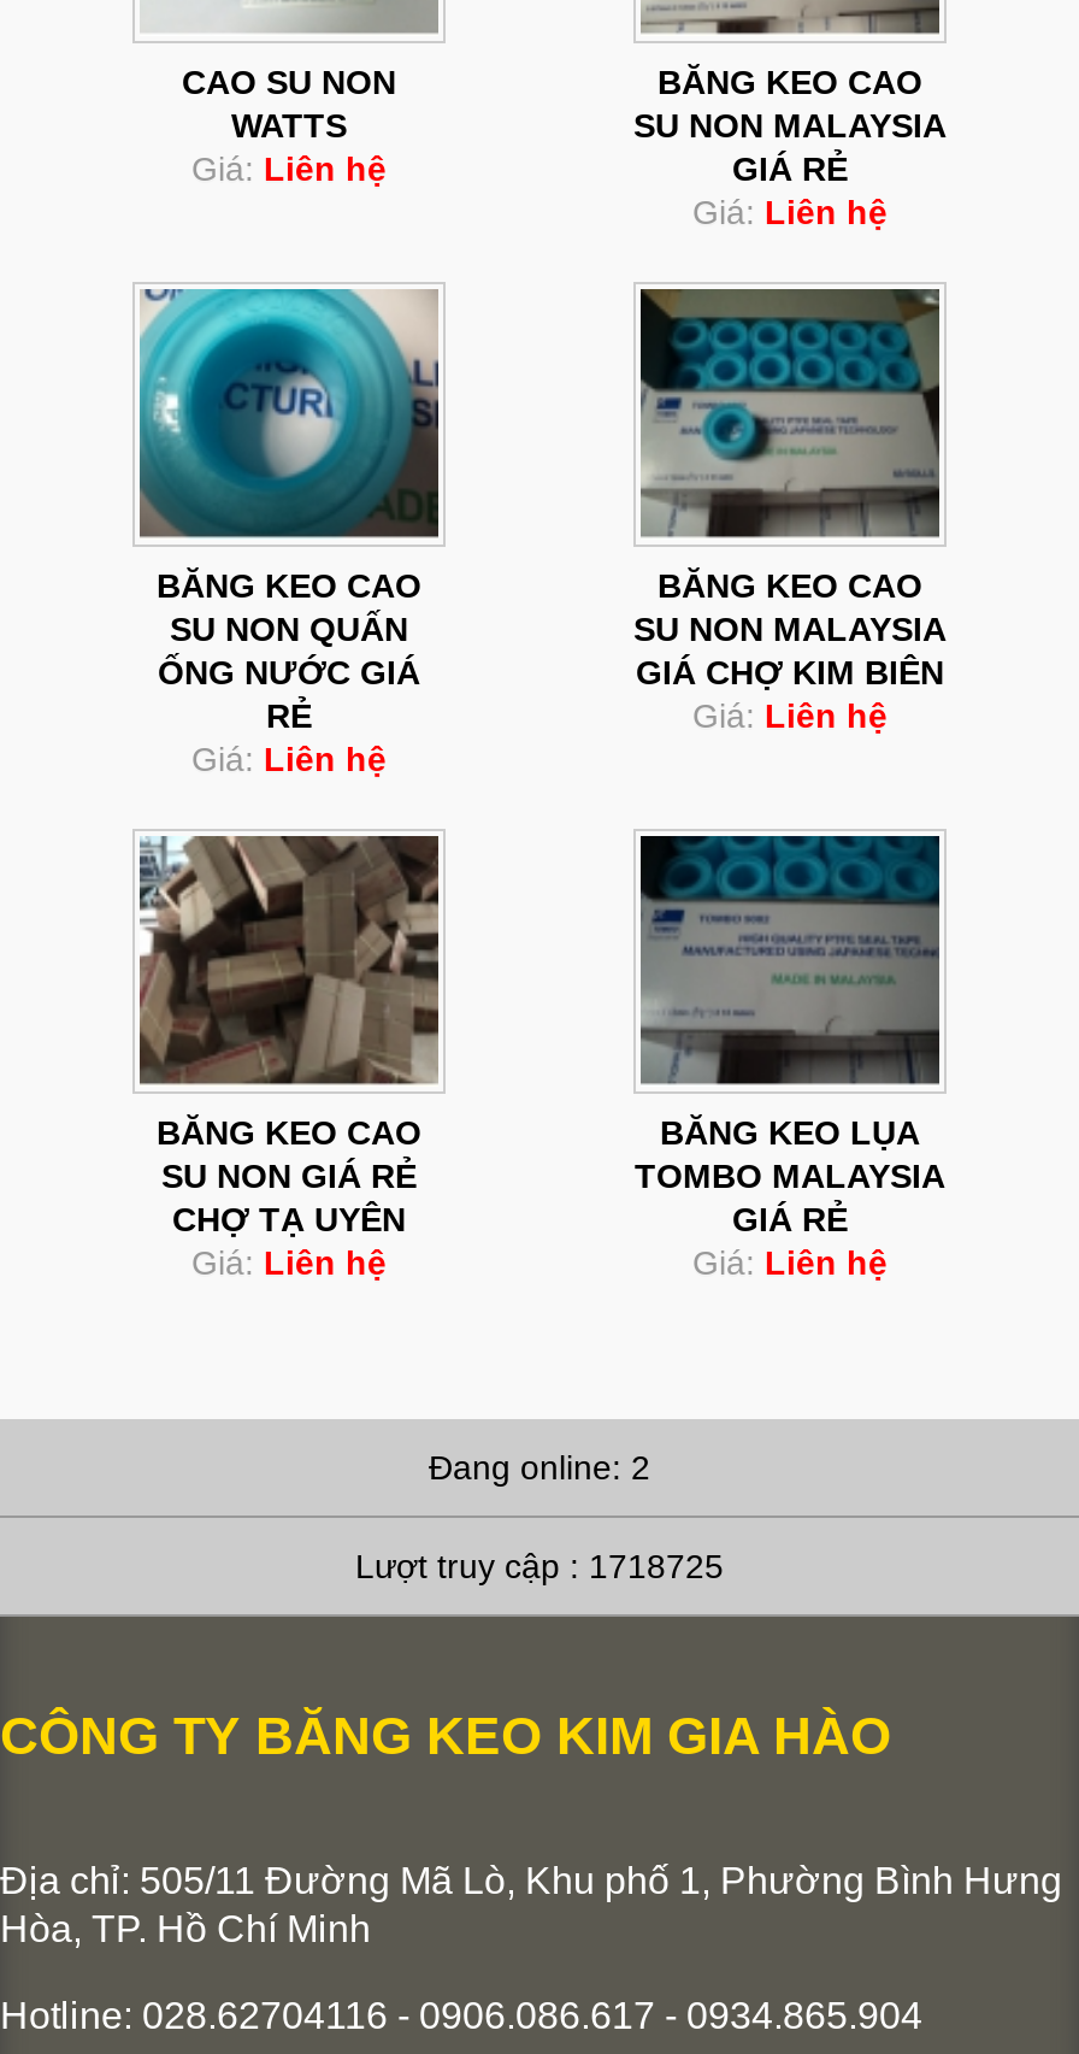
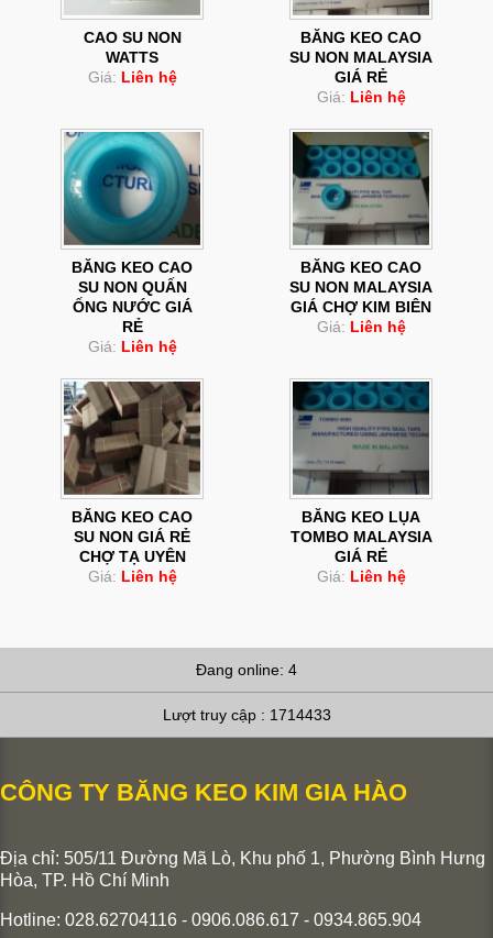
[429,1447,650,1485] Đang online: 2 -> [196,660,297,678] Đang online: 4
[355,1546,724,1584] Lượt truy cập : 1718725 -> [162,705,331,723] Lượt truy cập : 1714433

